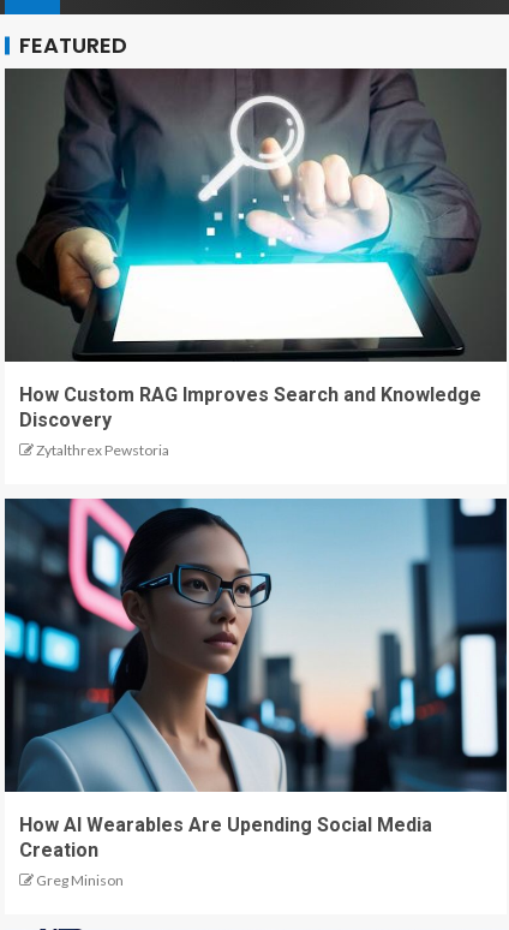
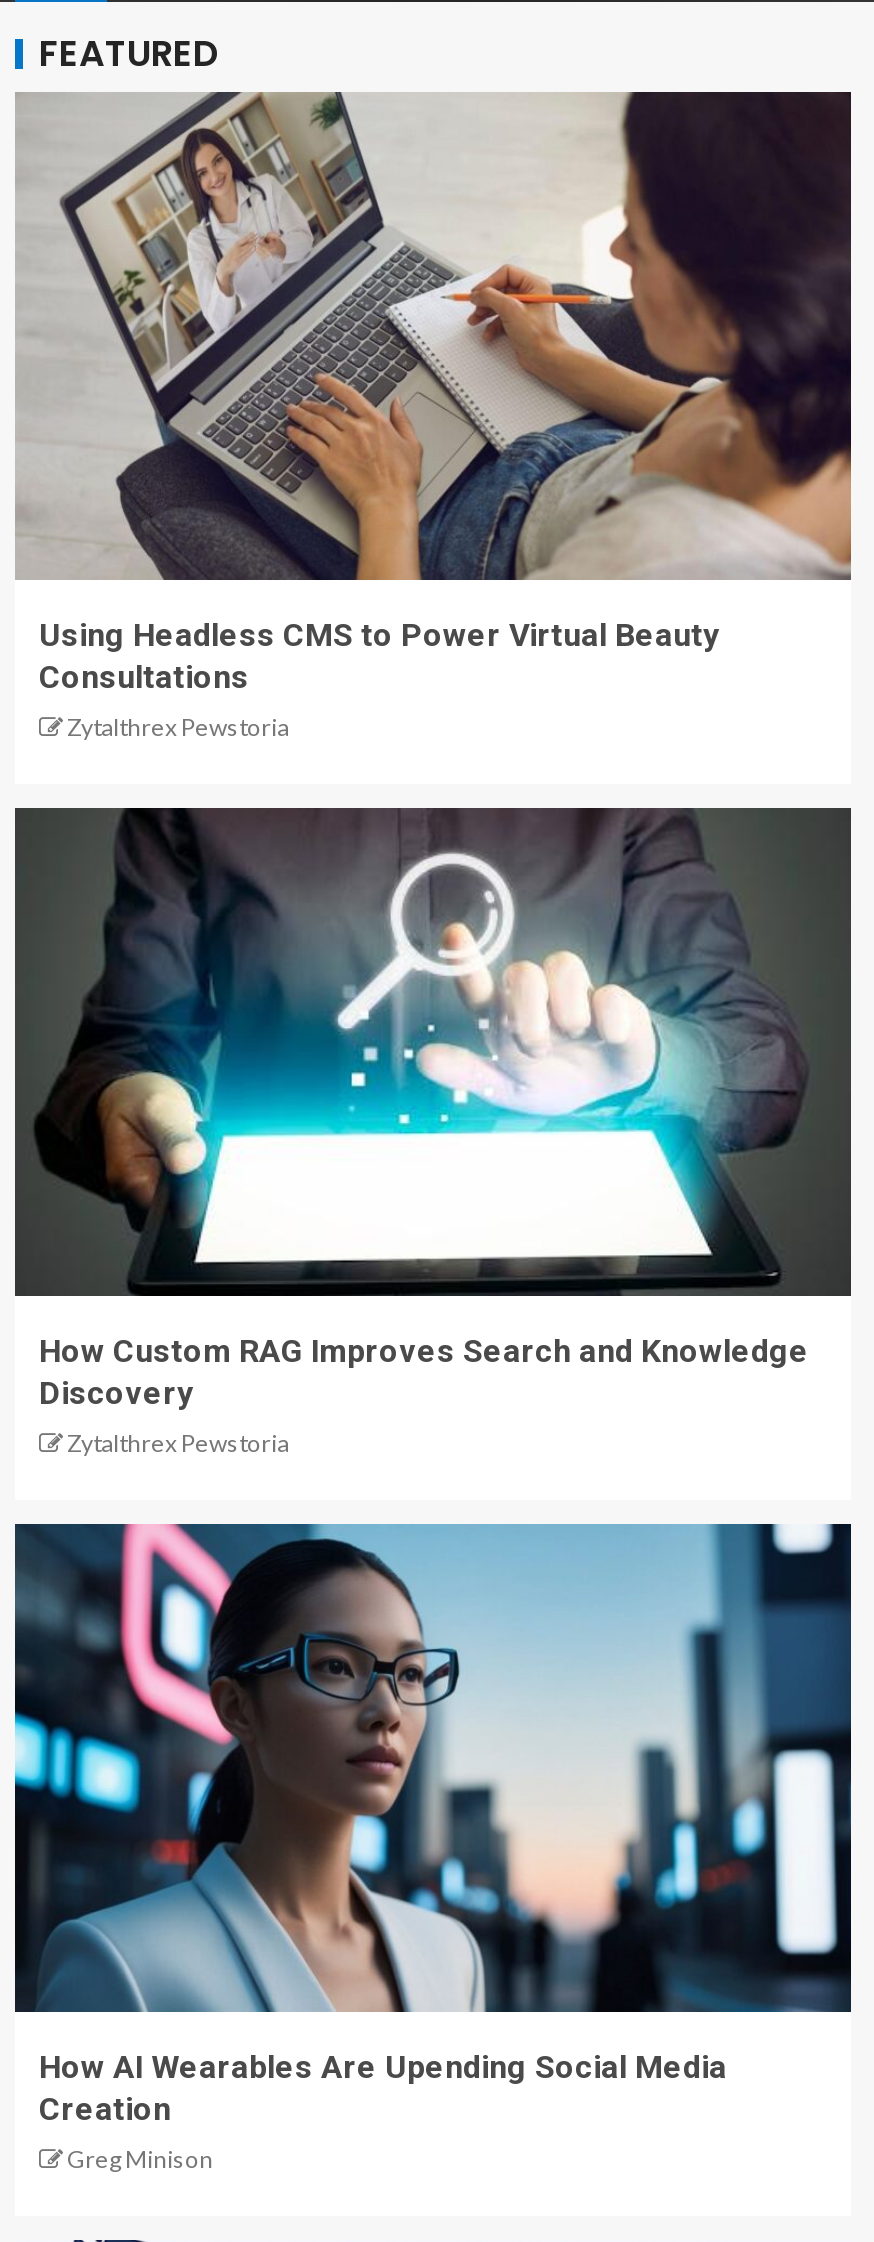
none -> [17,92,853,741] [image] | Using Headless CMS to Power Virtual Beauty | Consultations | Zytalthrex Pewstoria

